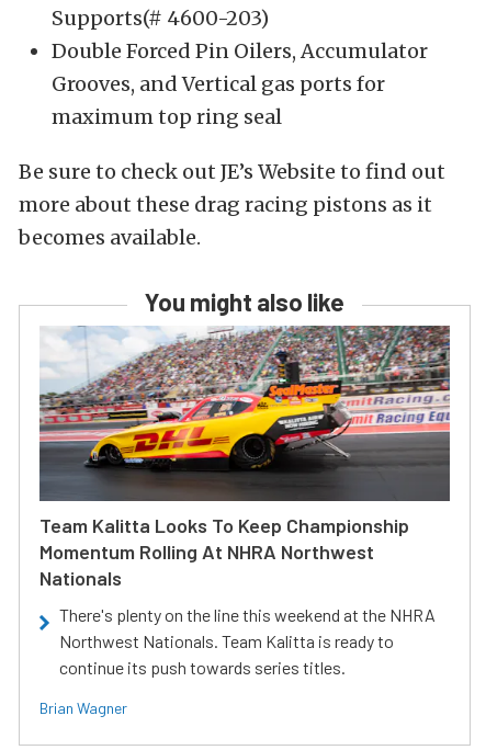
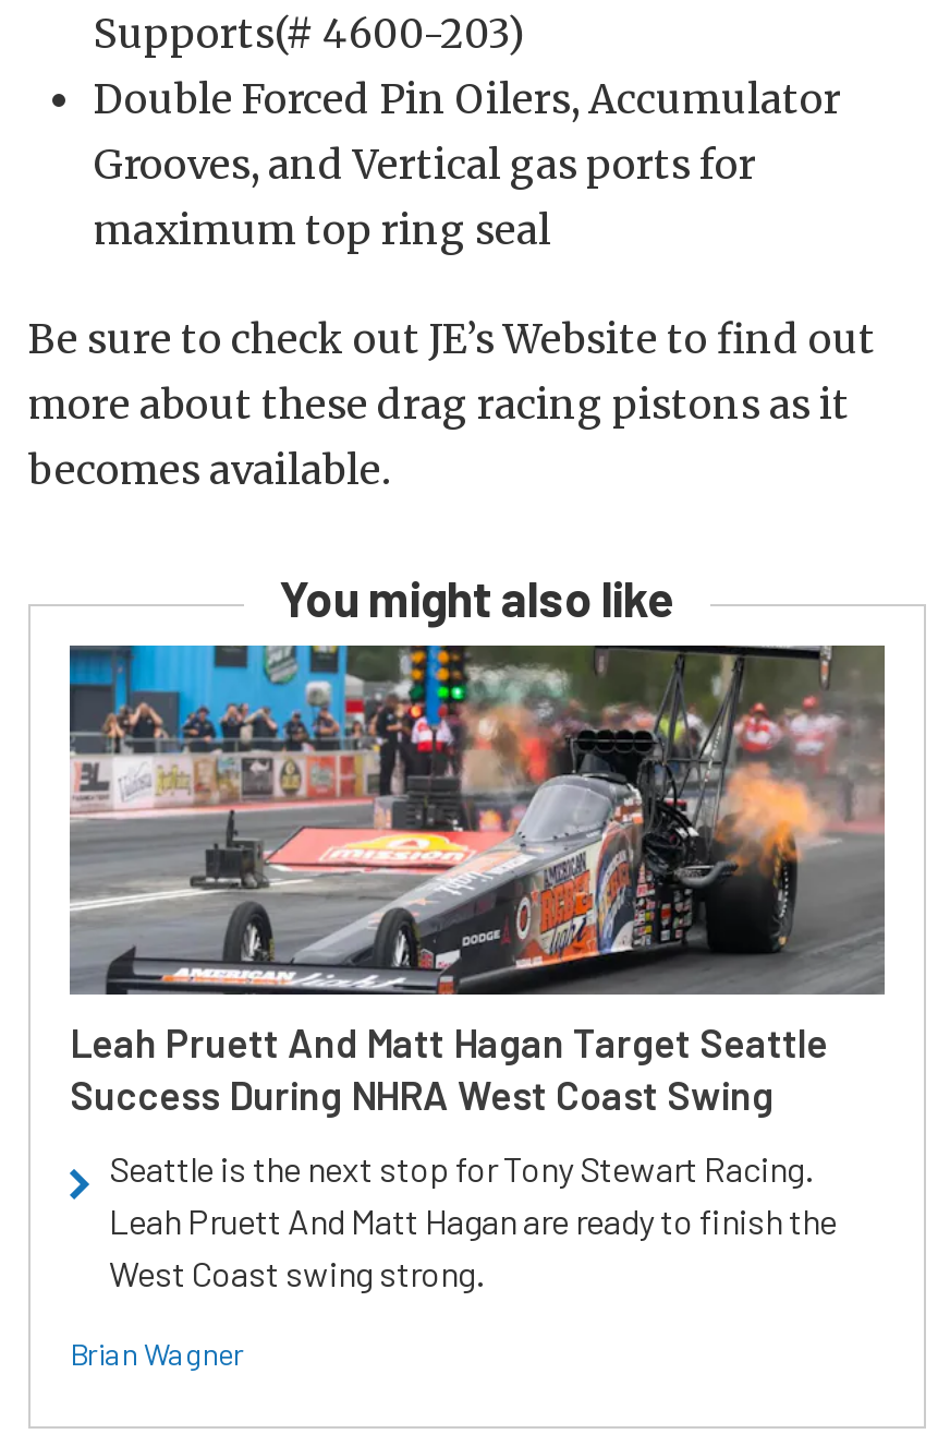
[39,325,451,590] [image] | Team Kalitta Looks To Keep Championship | Momentum Rolling At NHRA Northwest | Nationals -> [68,643,885,1119] [image] | Leah Pruett And Matt Hagan Target Seattle | Success During NHRA West Coast Swing
[59,604,436,678] There's plenty on the line this weekend at the NHRA | Northwest Nationals. Team Kalitta is ready to | continue its push towards series titles. -> [109,1147,837,1293] Seattle is the next stop for Tony Stewart Racing. | Leah Pruett And Matt Hagan are ready to finish the | West Coast swing strong.

